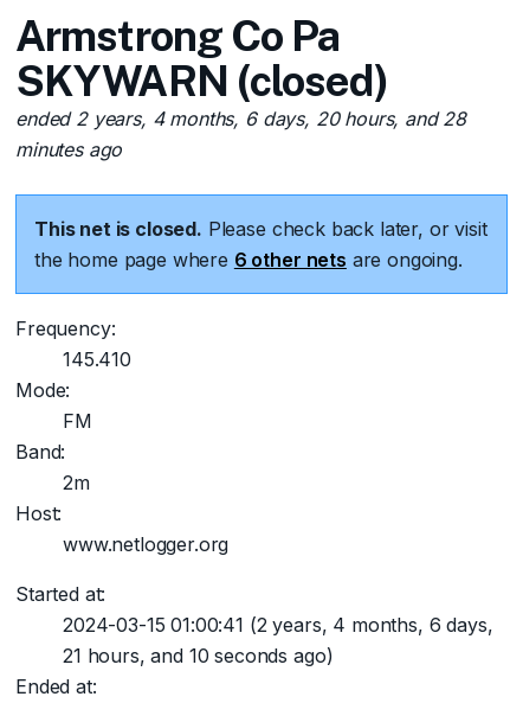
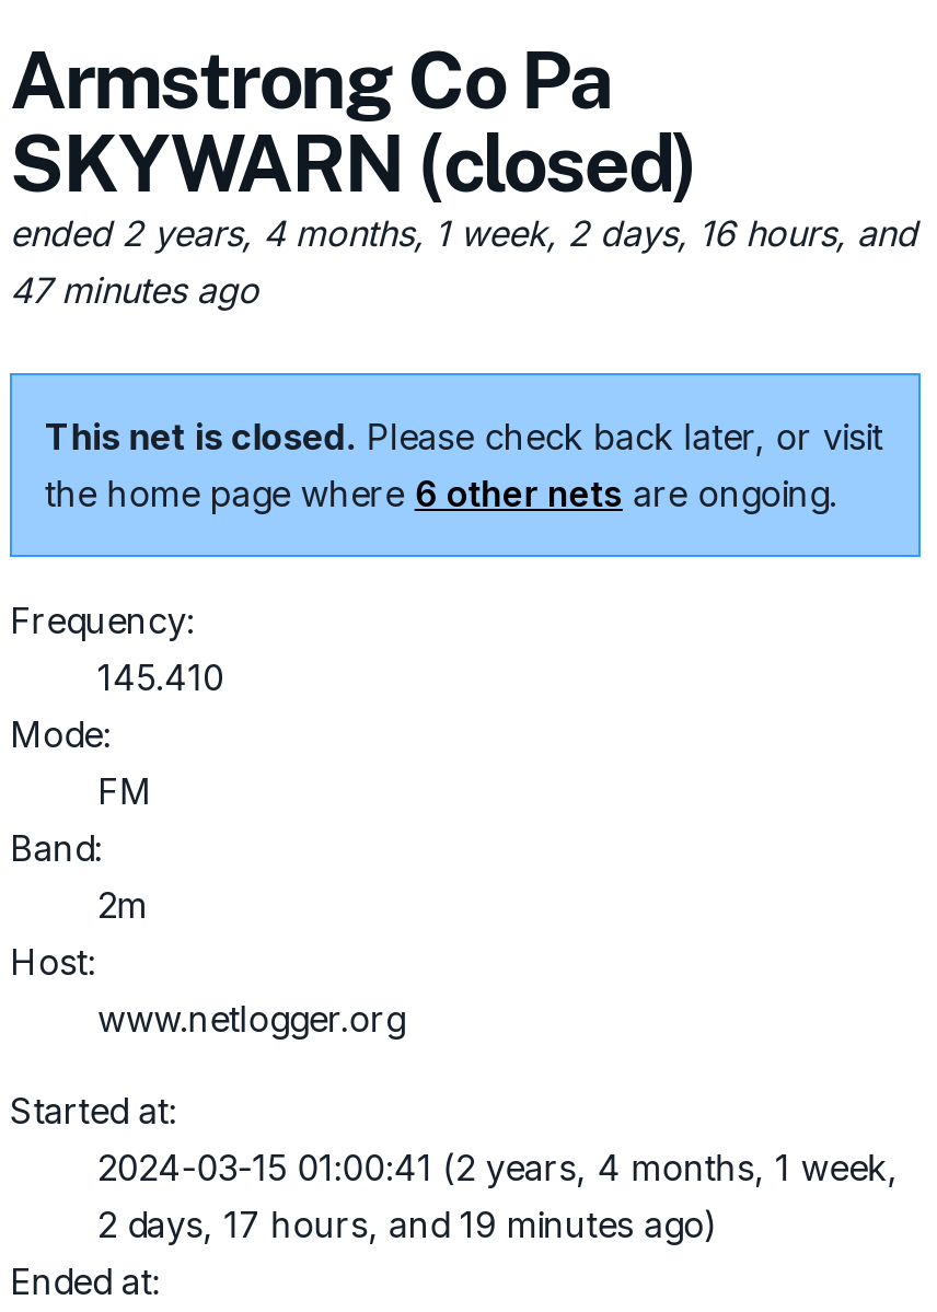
[15,107,466,161] ended 2 years, 4 months, 6 days, 20 hours, and 28 | minutes ago -> [10,211,917,312] ended 2 years, 4 months, 1 week, 2 days, 16 hours, and | 47 minutes ago
[63,613,493,667] 2024-03-15 01:00:41 (2 years, 4 months, 6 days, | 21 hours, and 10 seconds ago) -> [97,1146,898,1246] 2024-03-15 01:00:41 (2 years, 4 months, 1 week, | 2 days, 17 hours, and 19 minutes ago)

